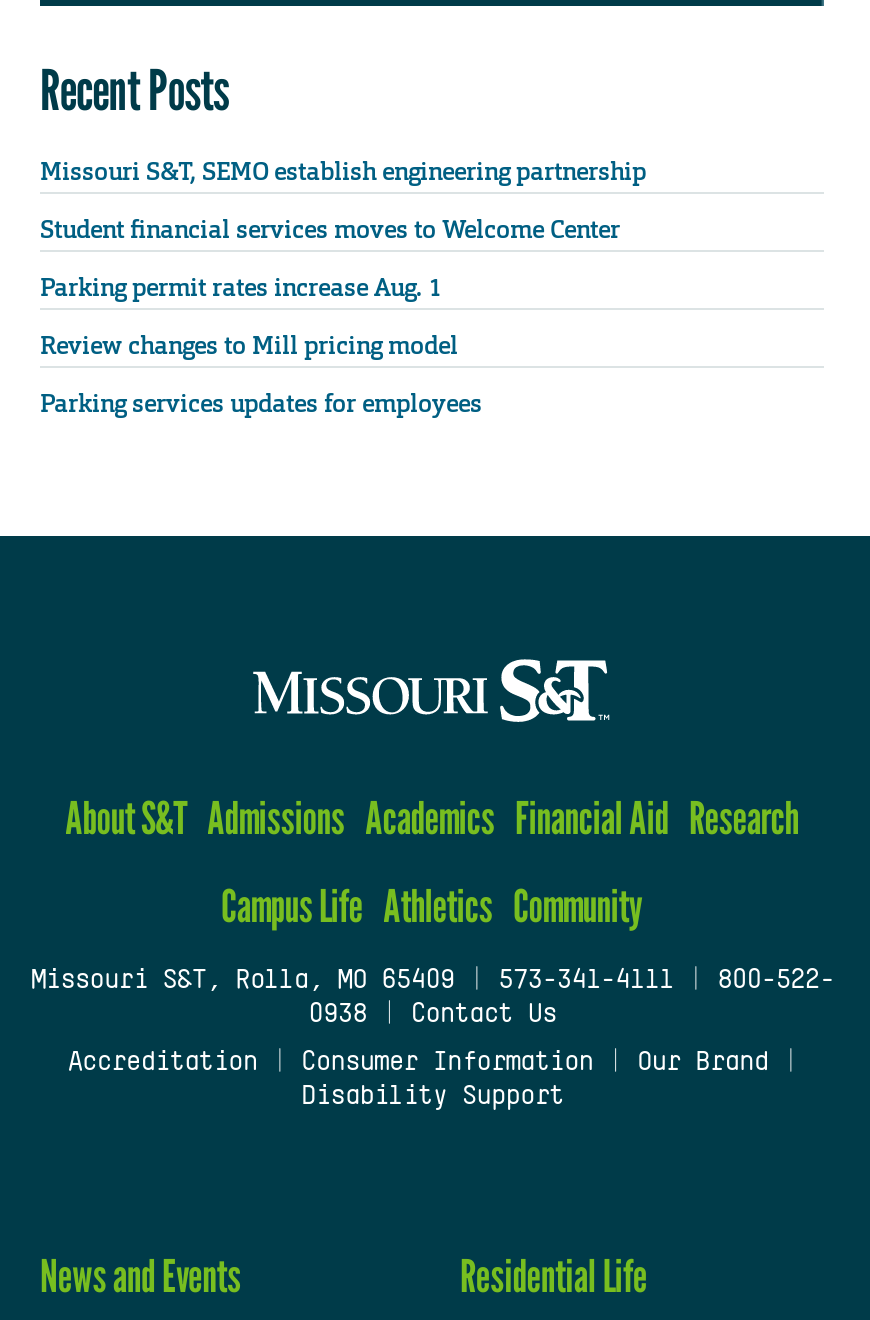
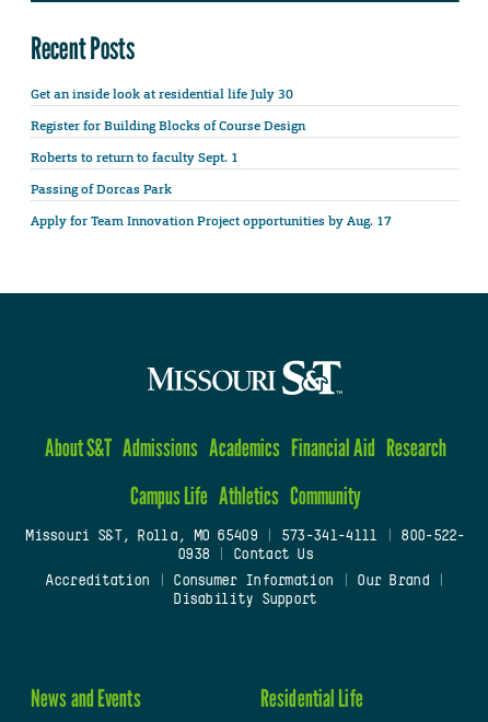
[40,156,646,188] Missouri S&T, SEMO establish engineering partnership -> [31,85,293,103] Get an inside look at residential life July 30
[40,214,620,246] Student financial services moves to Welcome Center -> [31,117,305,135] Register for Building Blocks of Course Design
[40,272,442,304] Parking permit rates increase Aug. 1 -> [31,149,242,166] Roberts to return to faculty Sept. 1
[40,330,458,362] Review changes to Mill pricing model -> [31,181,172,198] Passing of Dorcas Park
[40,389,482,421] Parking services updates for employees -> [31,213,392,230] Apply for Team Innovation Project opportunities by Aug. 17

